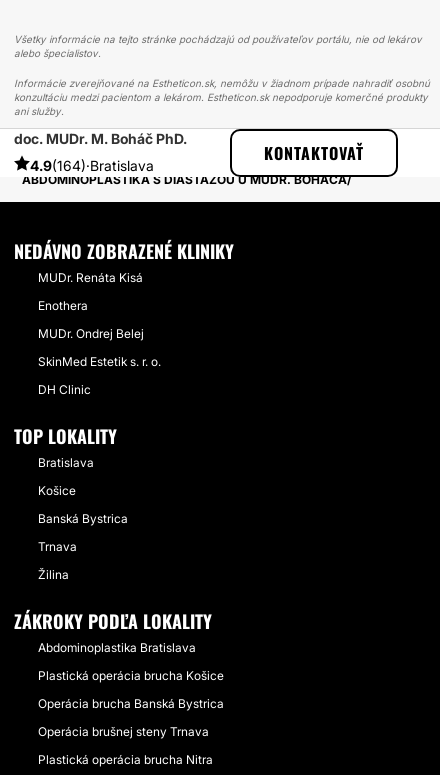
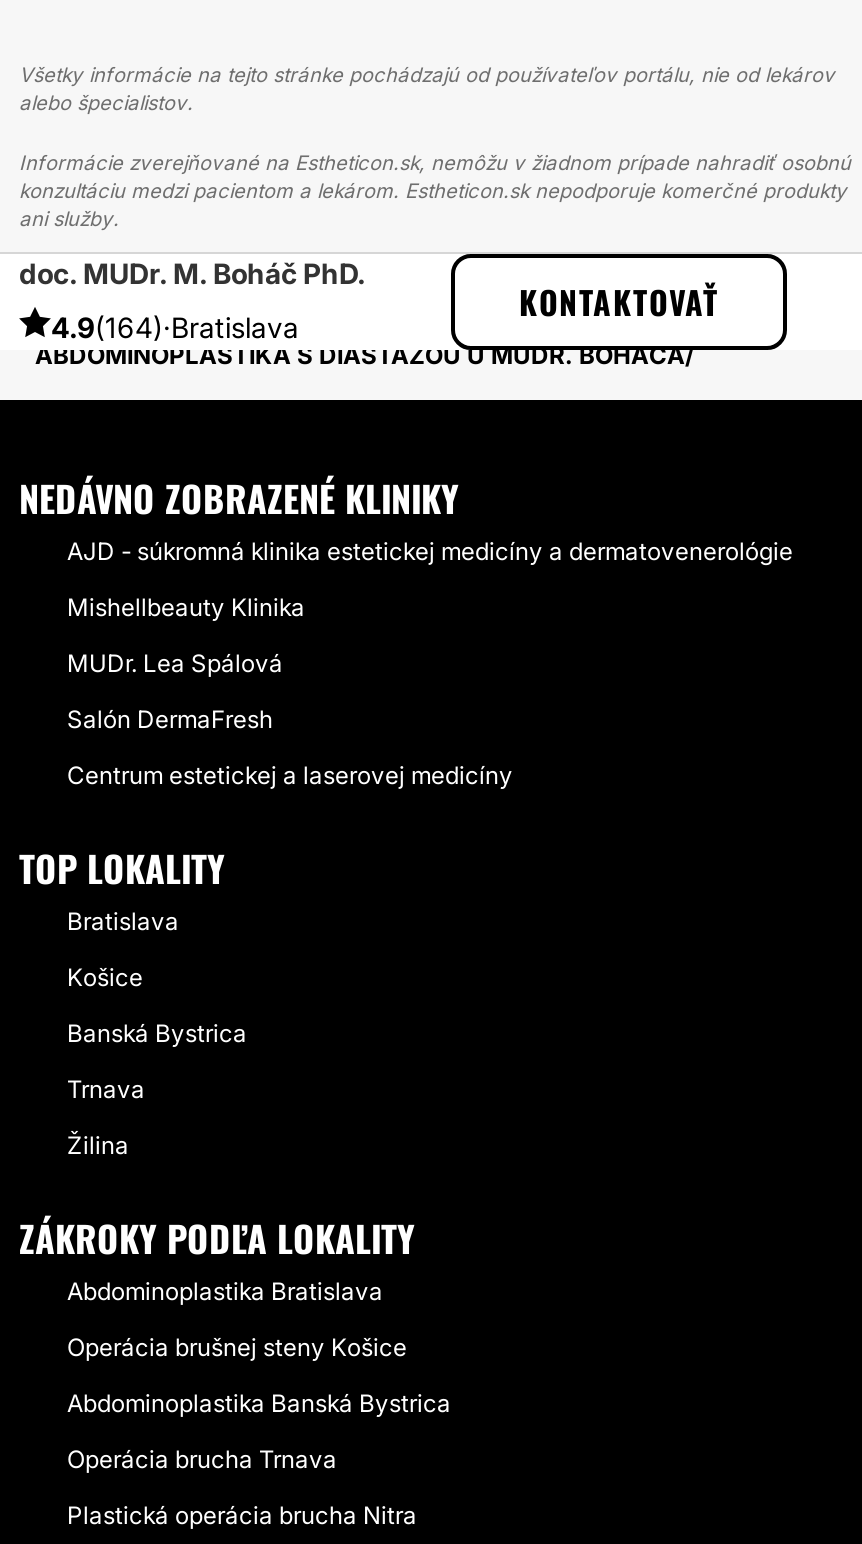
[38,270,143,285] MUDr. Renáta Kisá -> [67,536,793,566] AJD - súkromná klinika estetickej medicíny a dermatovenerológie
[38,298,88,313] Enothera -> [67,592,305,622] Mishellbeauty Klinika
[38,326,144,341] MUDr. Ondrej Belej -> [67,648,283,678] MUDr. Lea Spálová
[38,354,161,369] SkinMed Estetik s. r. o. -> [67,704,273,734] Salón DermaFresh
[38,382,91,397] DH Clinic -> [67,760,513,790] Centrum estetickej a laserovej medicíny
[38,668,224,683] Plastická operácia brucha Košice -> [67,1332,407,1362] Operácia brušnej steny Košice
[38,696,224,711] Operácia brucha Banská Bystrica -> [67,1388,451,1418] Abdominoplastika Banská Bystrica
[38,724,209,739] Operácia brušnej steny Trnava -> [67,1444,337,1474] Operácia brucha Trnava

